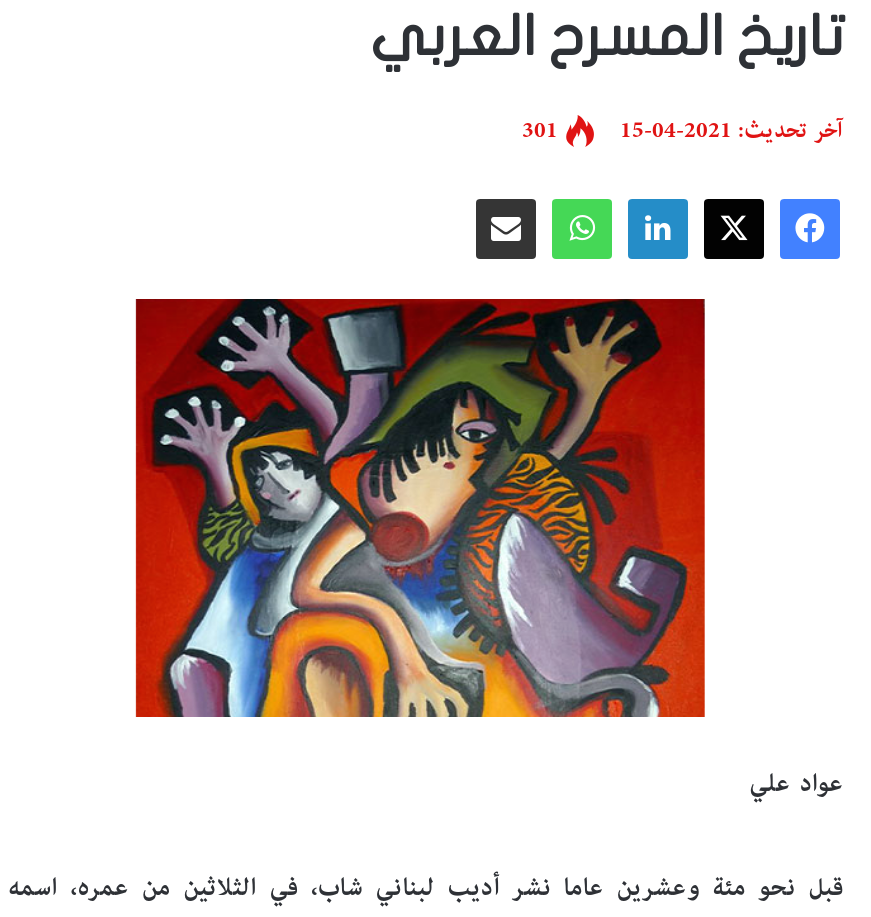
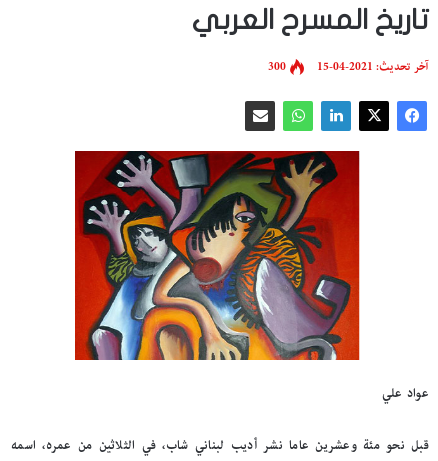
[522,113,558,147] 301 -> [268,58,286,75] 300

